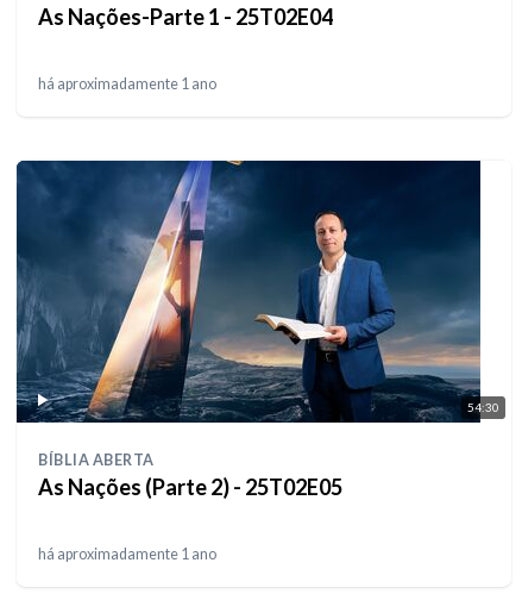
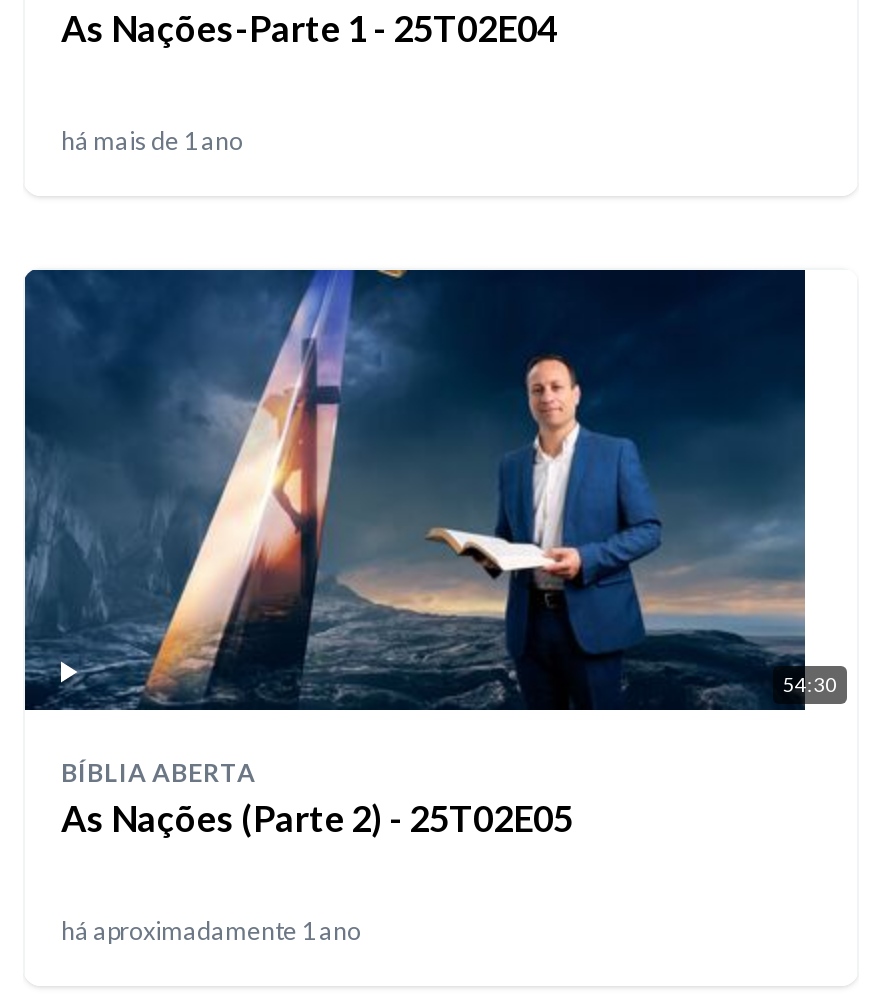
[38,75,216,93] há aproximadamente 1 ano -> [61,126,243,156] há mais de 1 ano

